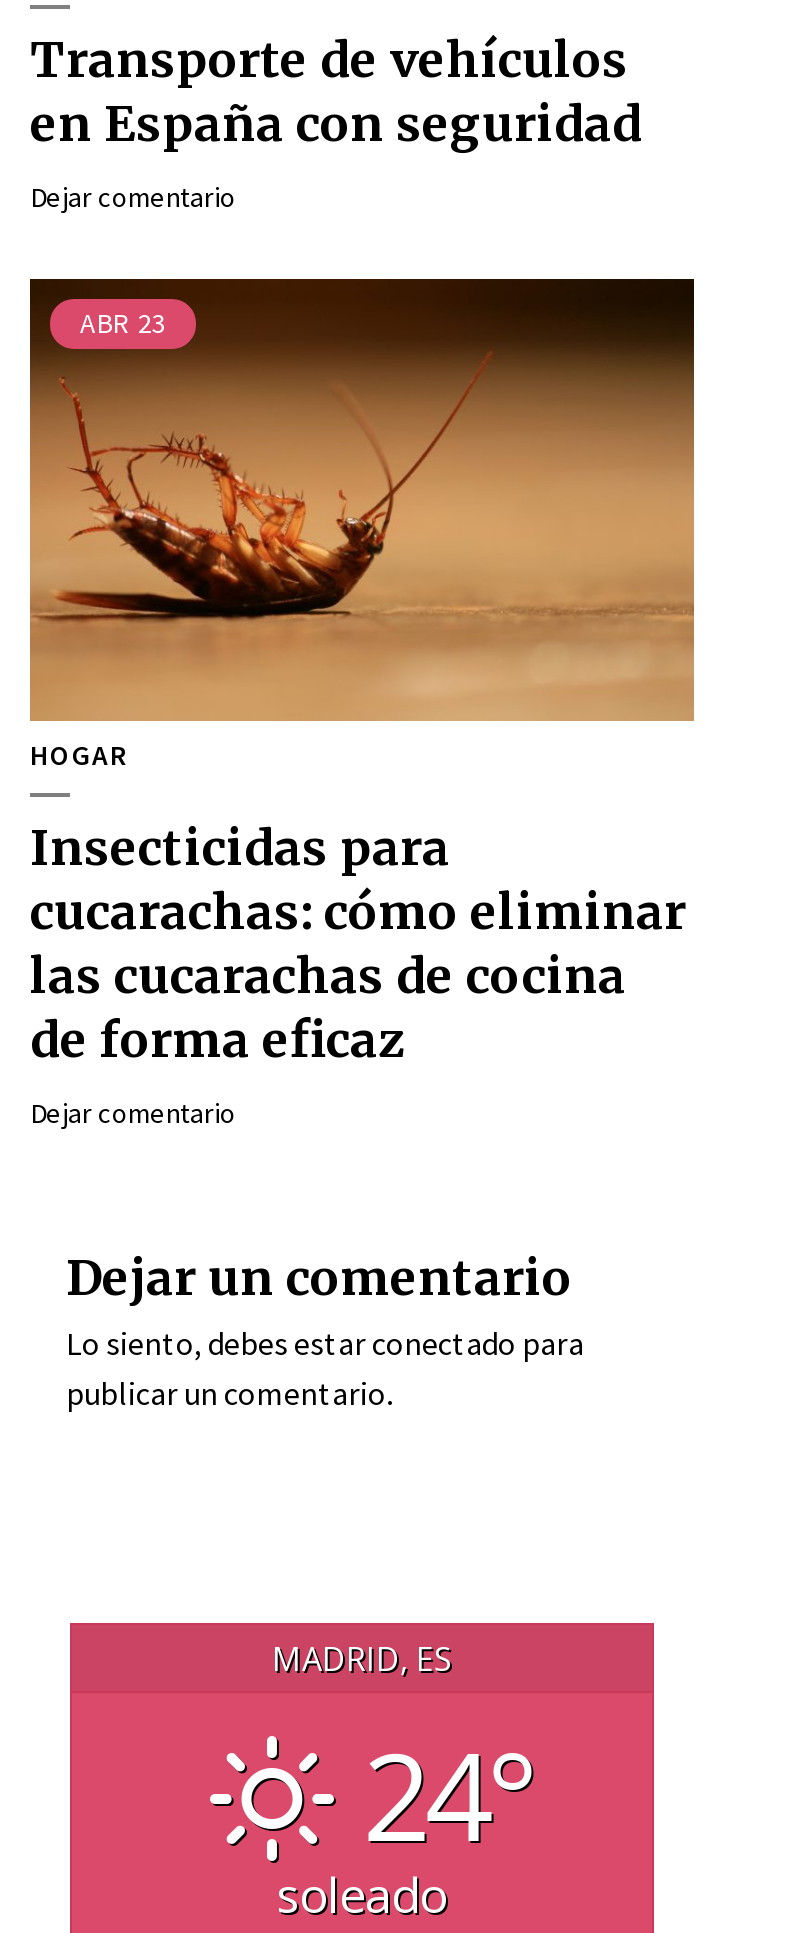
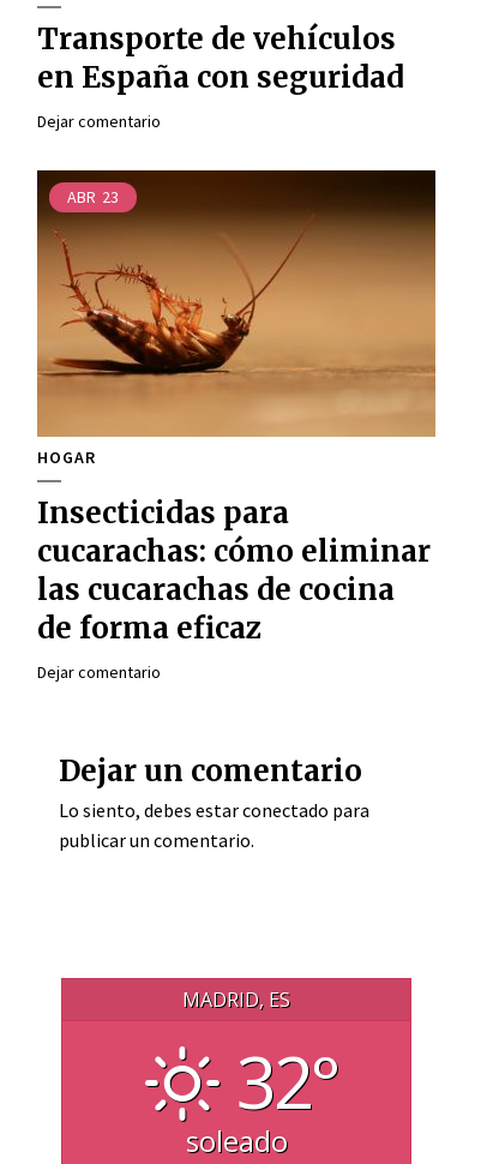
[362,1712,530,1876] 24° -> [237,1032,337,1130] 32°

